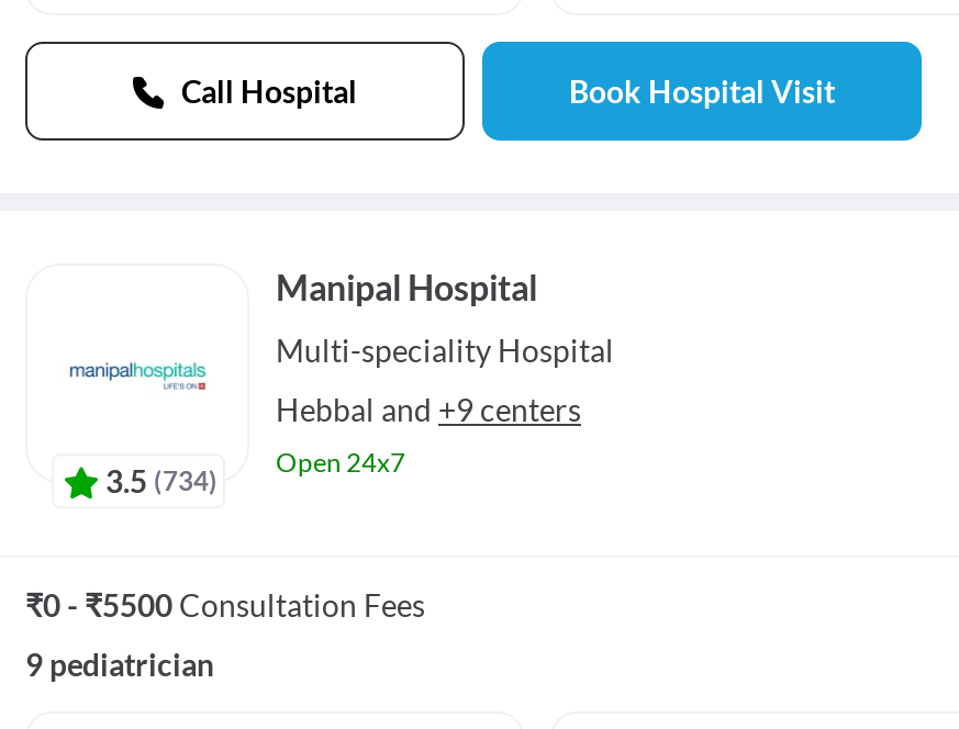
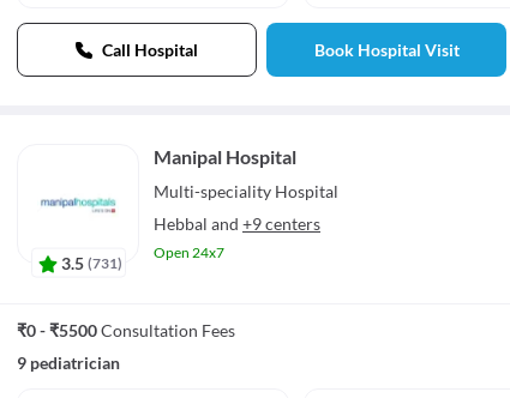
[105,447,405,500] 3.5 (734) Open 24x7 -> [61,244,224,273] 3.5 (731) Open 24x7

